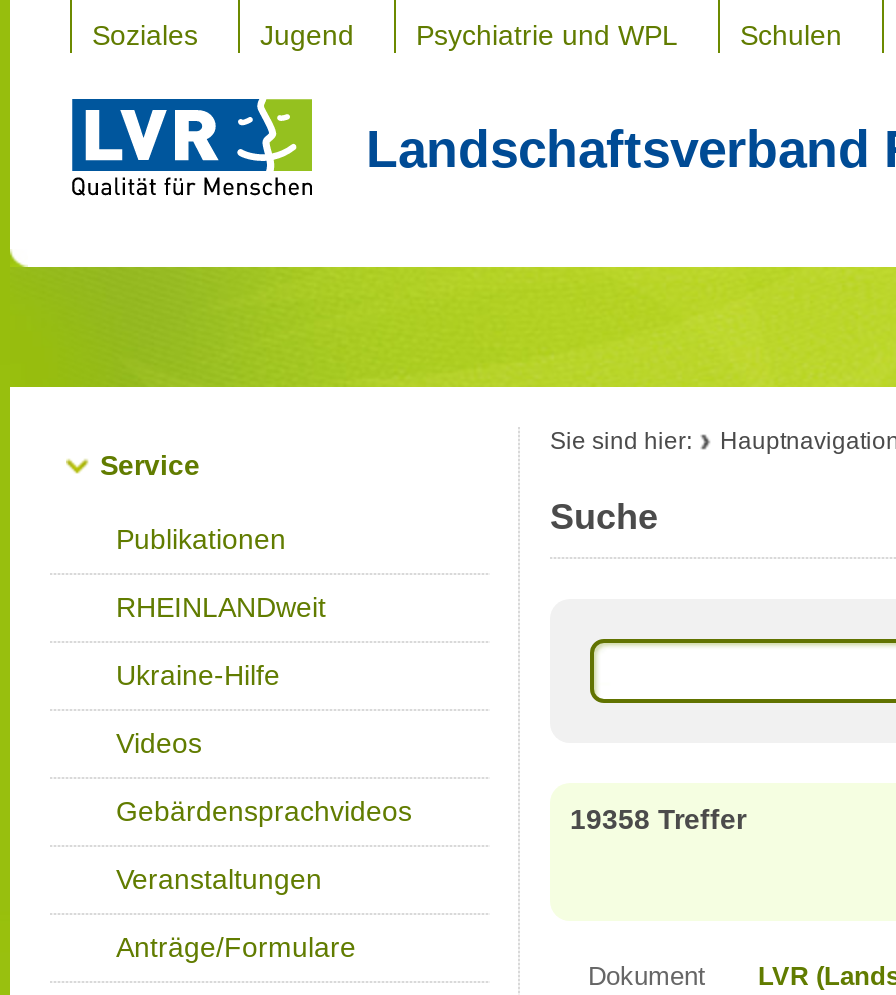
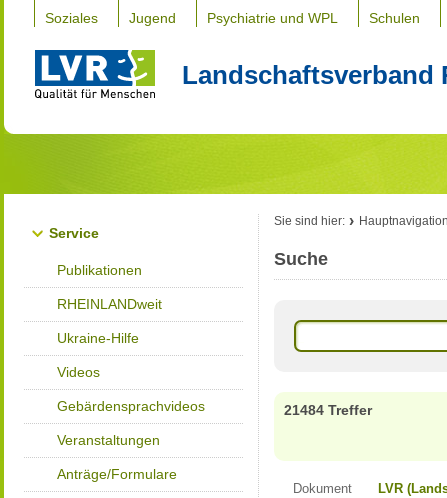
[570,803,746,835] 19358 Treffer -> [284,402,372,418] 21484 Treffer

